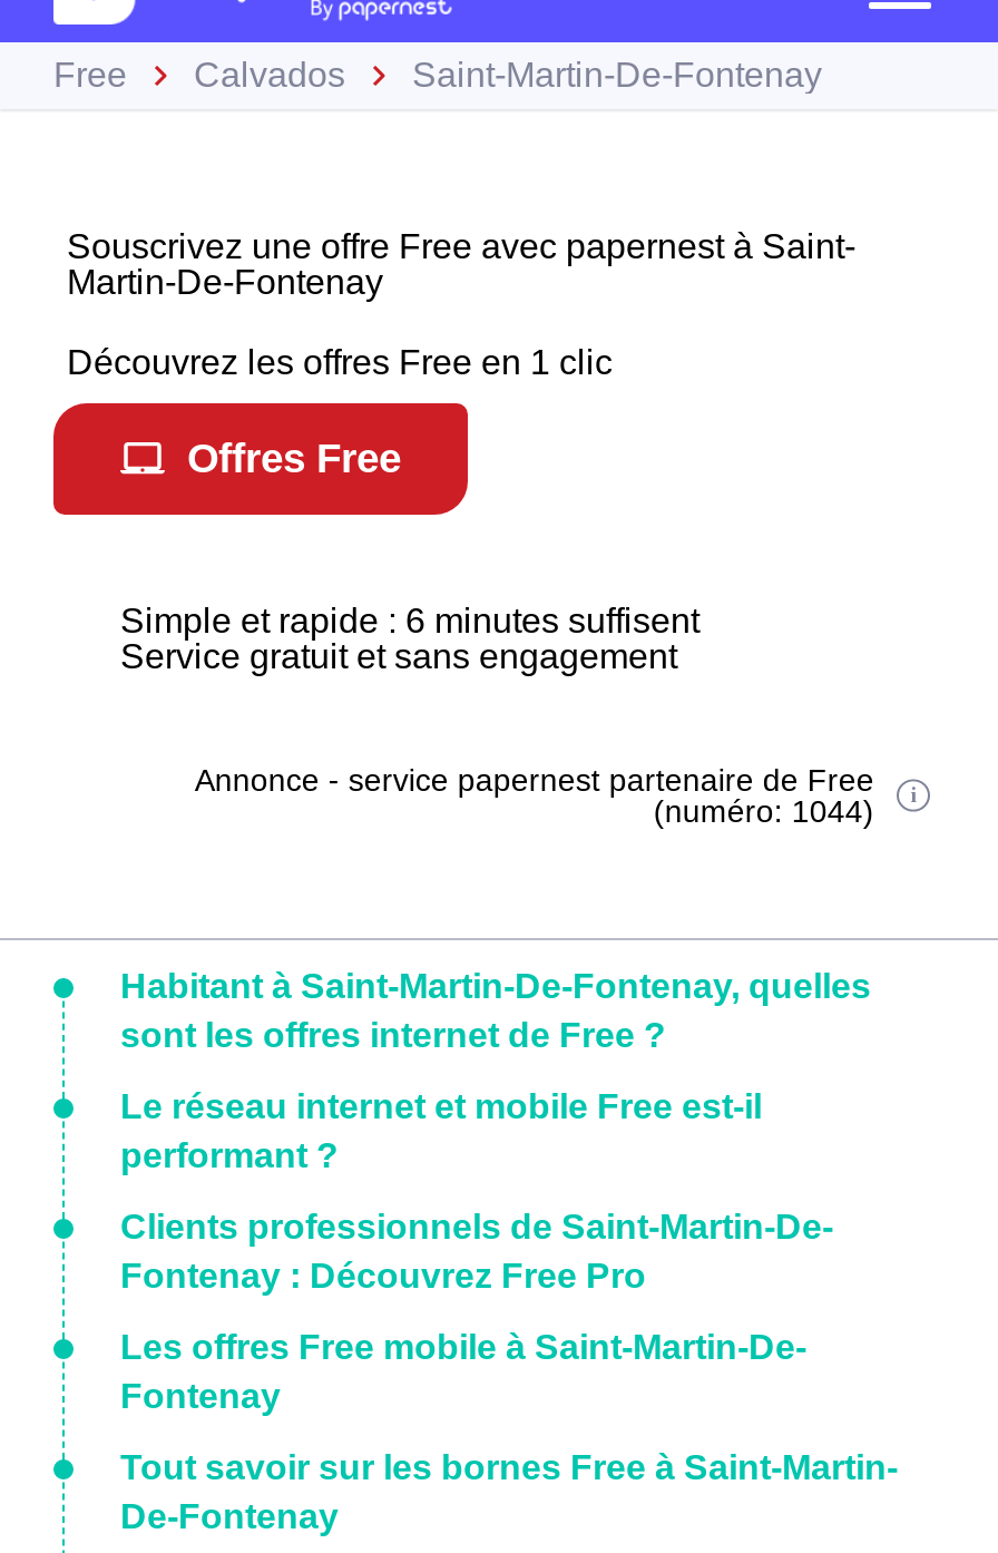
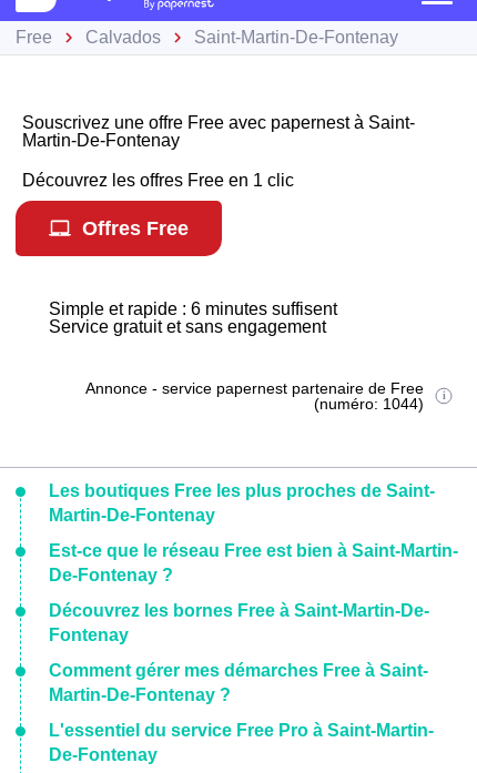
[120,967,871,1366] Habitant à Saint-Martin-De-Fontenay, quelles | sont les offres internet de Free ? | Le réseau internet et mobile Free est-il | performant ? | Clients professionnels de Saint-Martin-De- | Fontenay : Découvrez Free Pro | Les offres Free mobile à Saint-Martin-De- -> [49,481,458,620] Les boutiques Free les plus proches de Saint- | Martin-De-Fontenay | Est-ce que le réseau Free est bien à Saint-Martin- | De-Fontenay ? | Découvrez les bornes Free à Saint-Martin-De-
moved [120,1377,281,1415] -> [49,625,129,644]: Fontenay
[120,1448,898,1486] Tout savoir sur les bornes Free à Saint-Martin- -> [49,661,434,740] Comment gérer mes démarches Free à Saint- | Martin-De-Fontenay ? | L'essentiel du service Free Pro à Saint-Martin-

